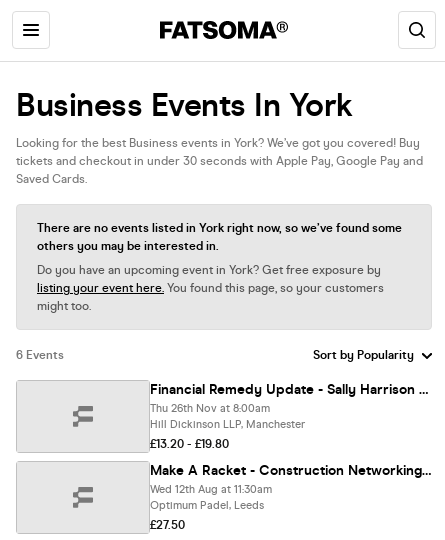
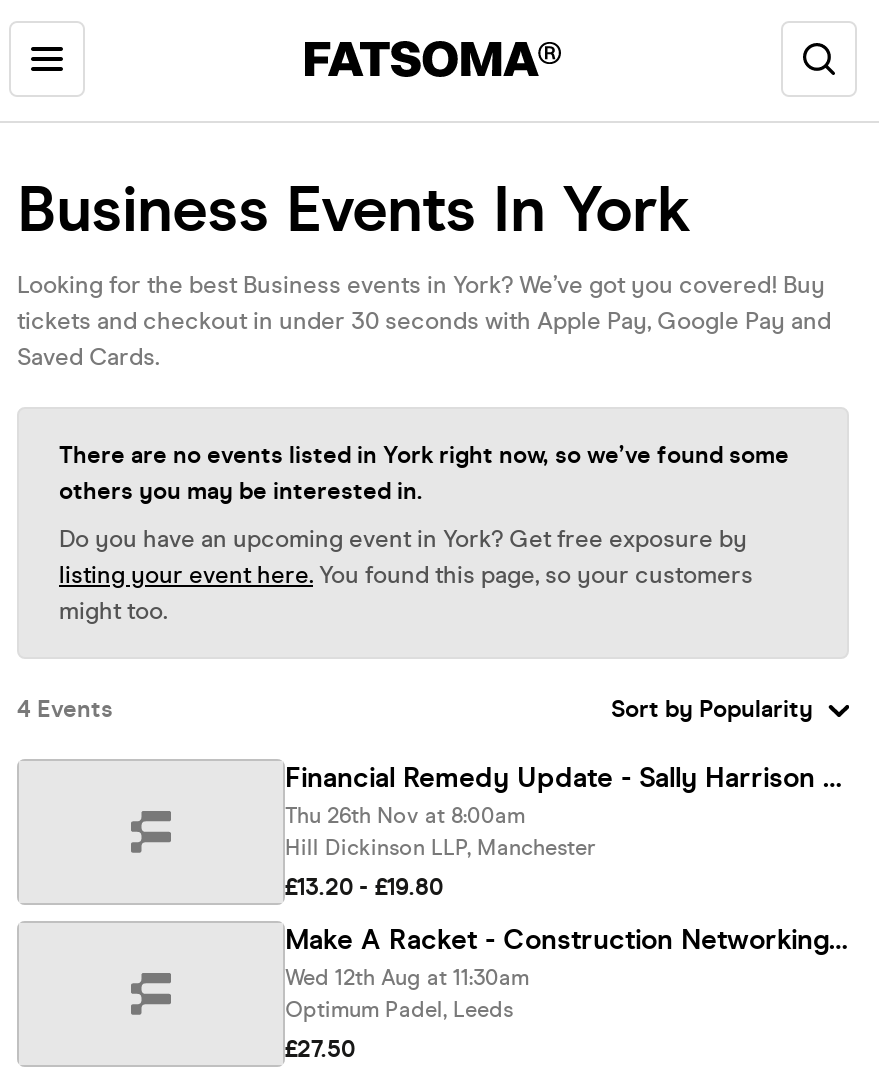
[16,348,64,362] 6 Events -> [17,695,113,723] 4 Events

